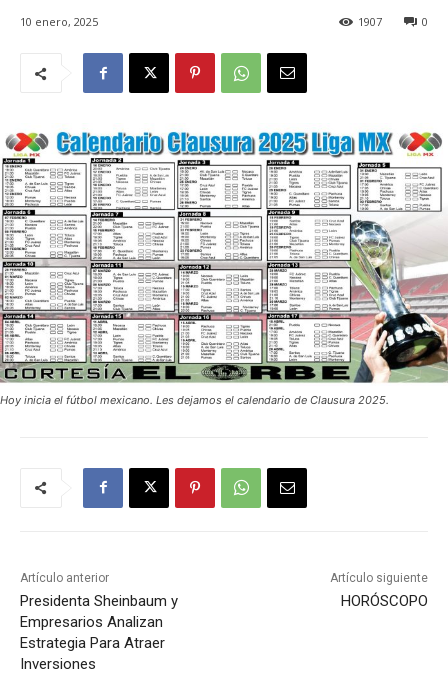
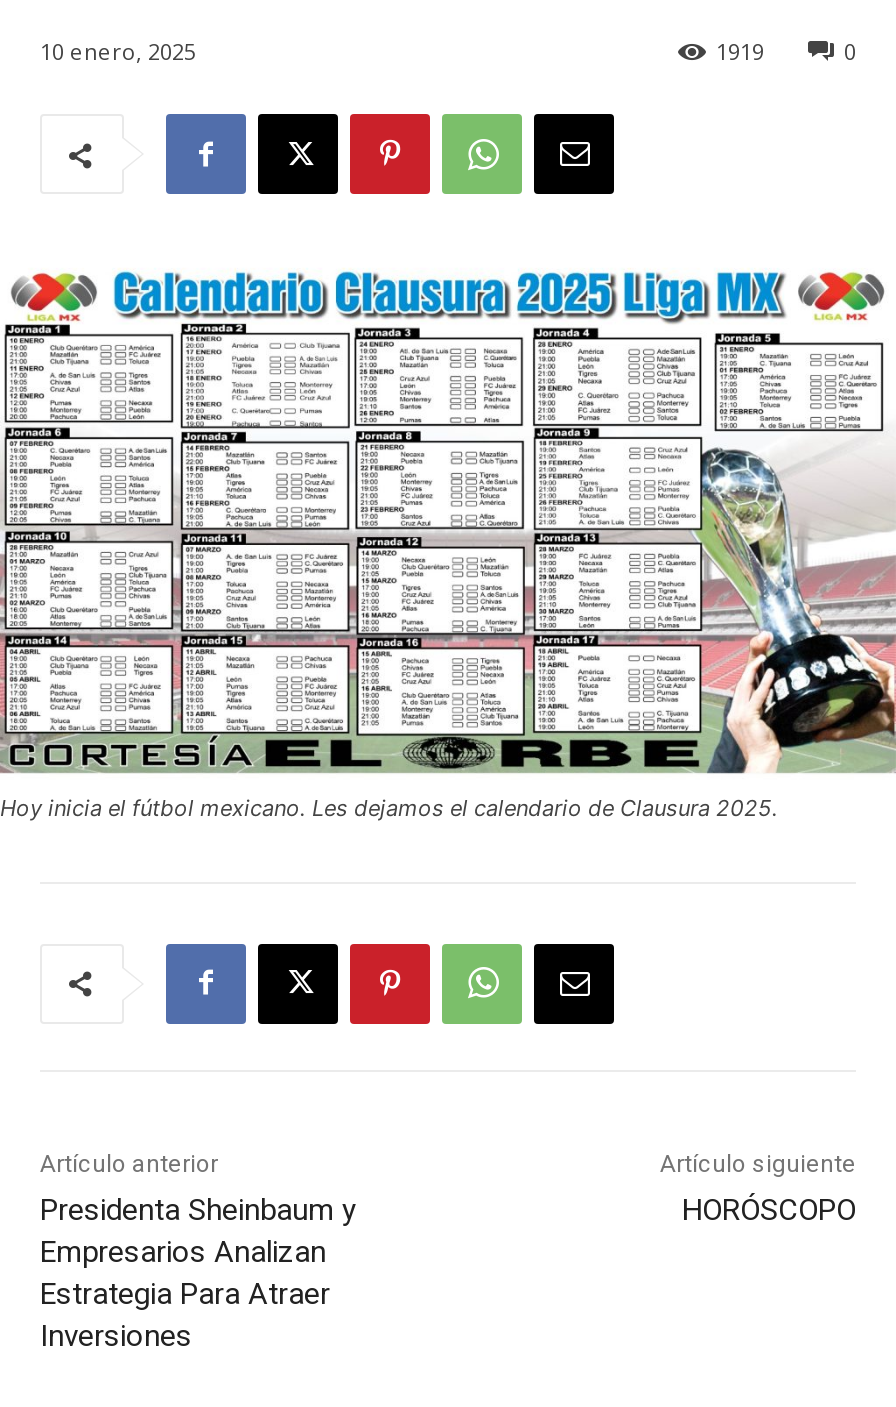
[358,14,382,29] 1907 -> [716,36,764,66] 1919

